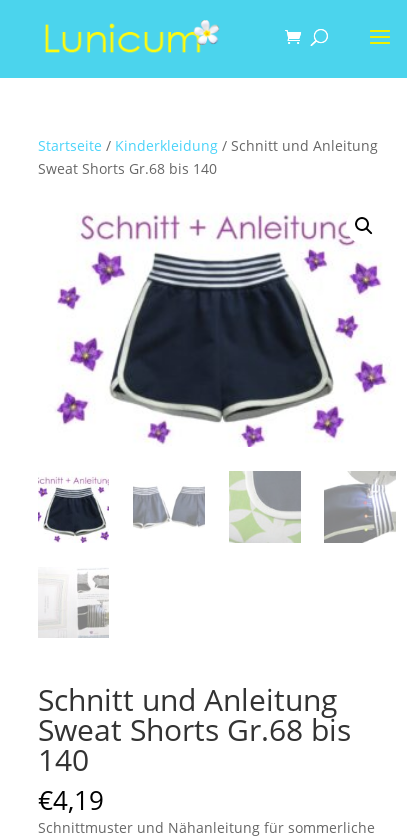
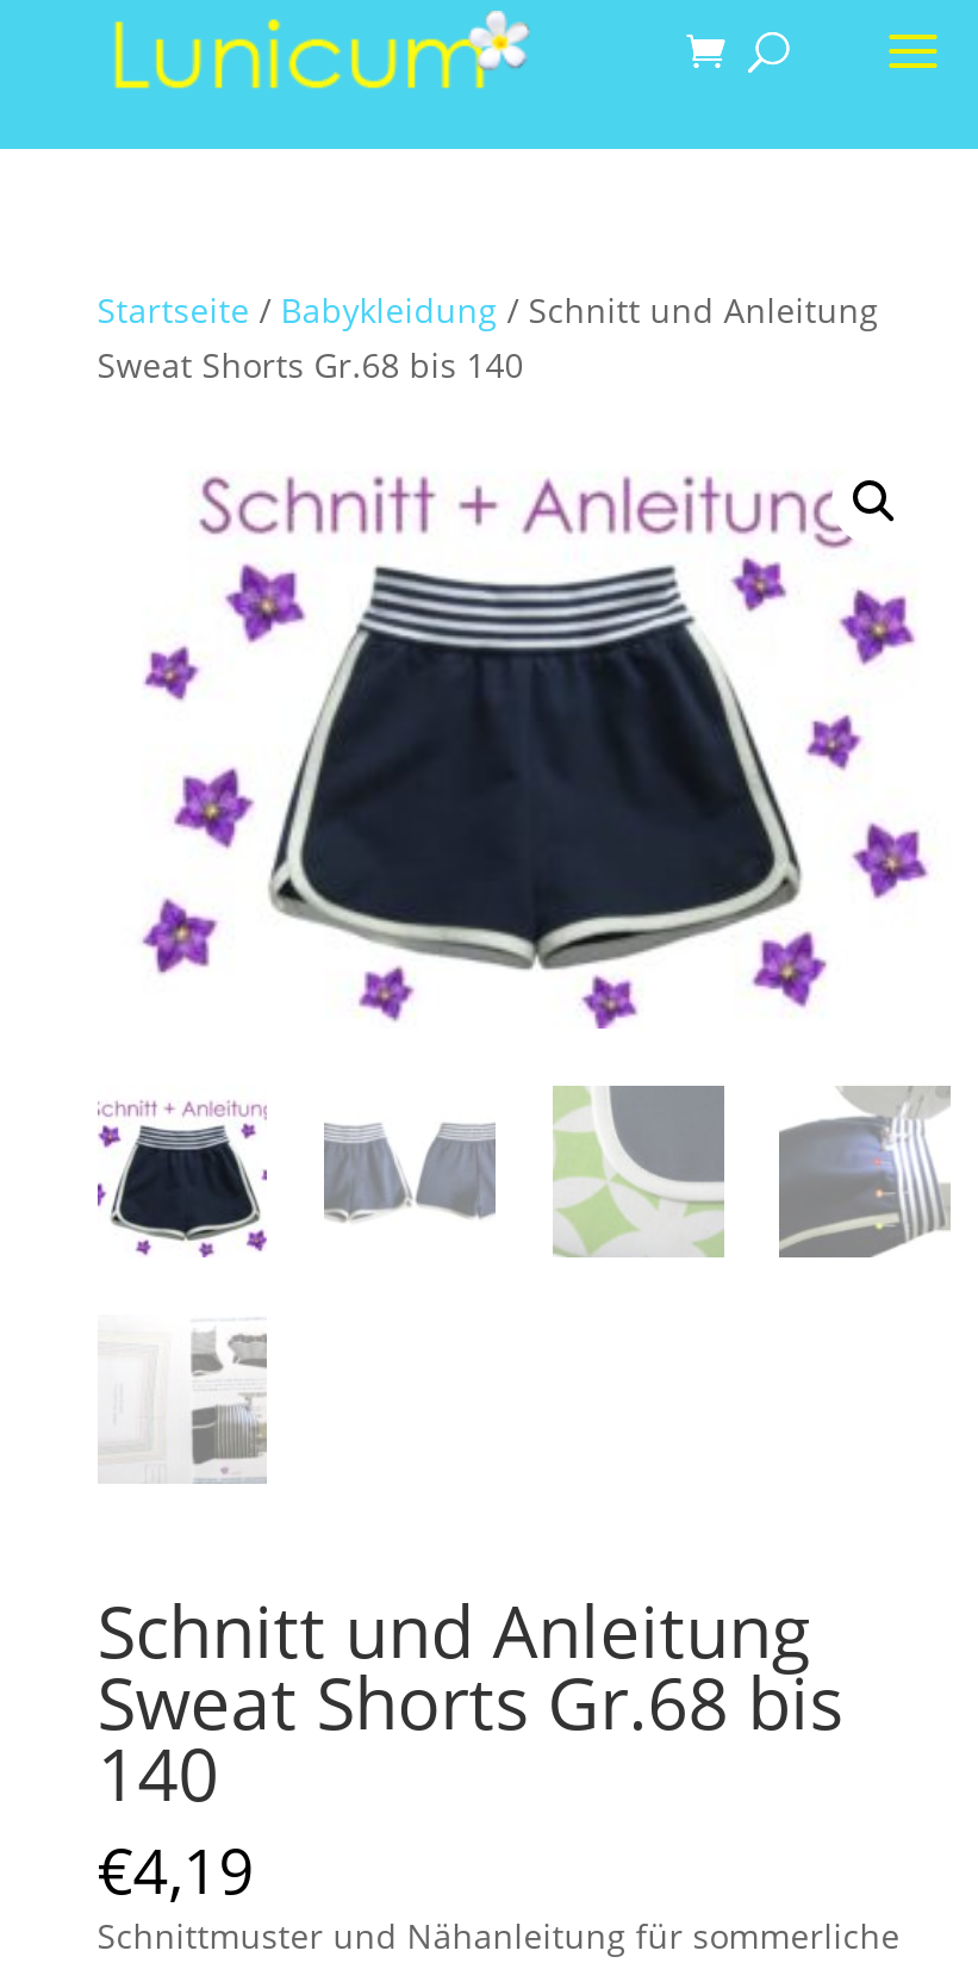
[38,136,378,155] Startseite / Kinderkleidung / Schnitt und Anleitung -> [97,287,879,333] Startseite / Babykleidung / Schnitt und Anleitung

